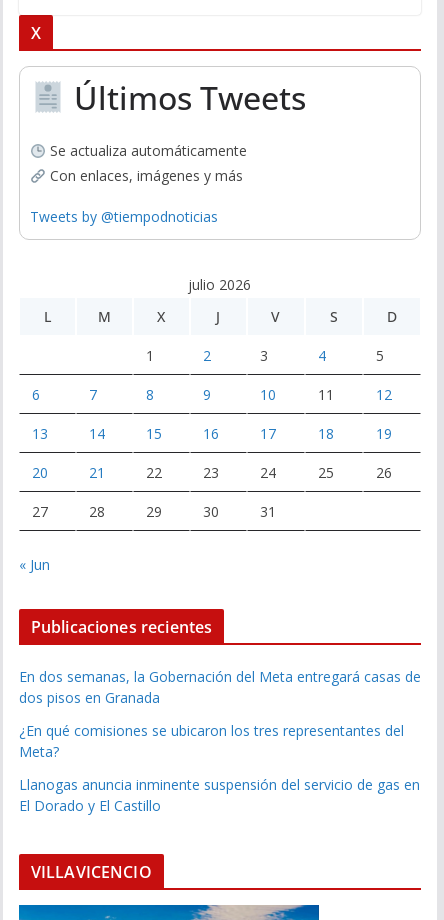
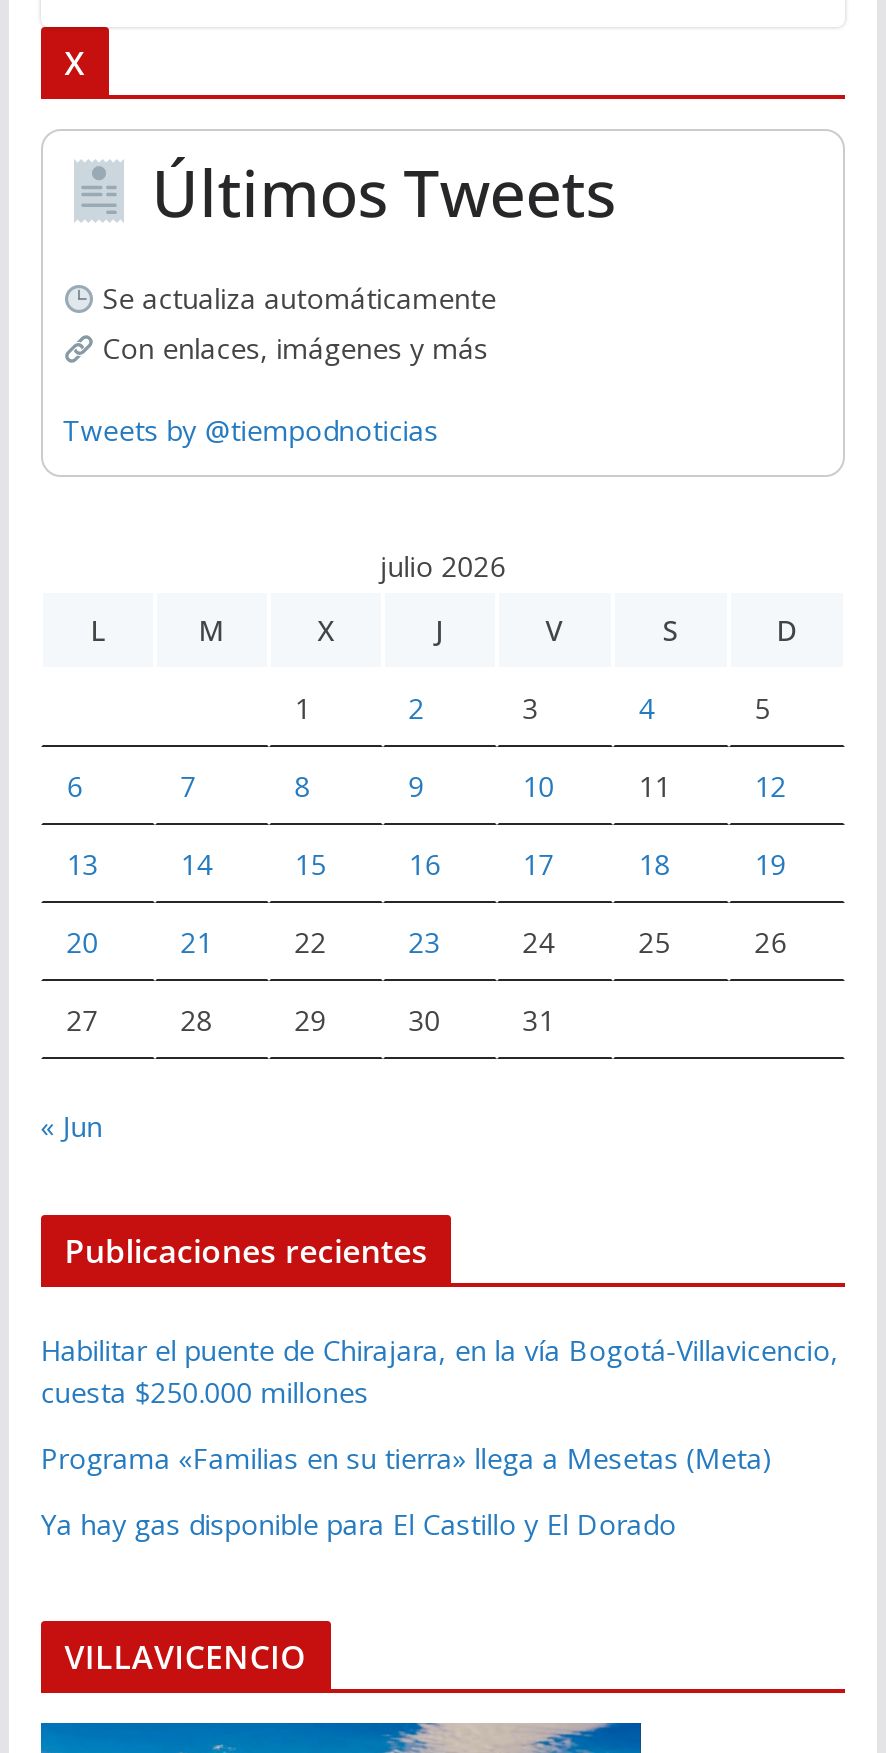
[19,667,421,707] En dos semanas, la Gobernación del Meta entregará casas de | dos pisos en Granada -> [40,1331,838,1411] Habilitar el puente de Chirajara, en la vía Bogotá-Villavicencio, | cuesta $250.000 millones
[19,721,404,761] ¿En qué comisiones se ubicaron los tres representantes del | Meta? -> [40,1439,772,1477] Programa «Familias en su tierra» llega a Mesetas (Meta)
[19,775,420,815] Llanogas anuncia inminente suspensión del servicio de gas en | El Dorado y El Castillo -> [40,1505,676,1543] Ya hay gas disponible para El Castillo y El Dorado

